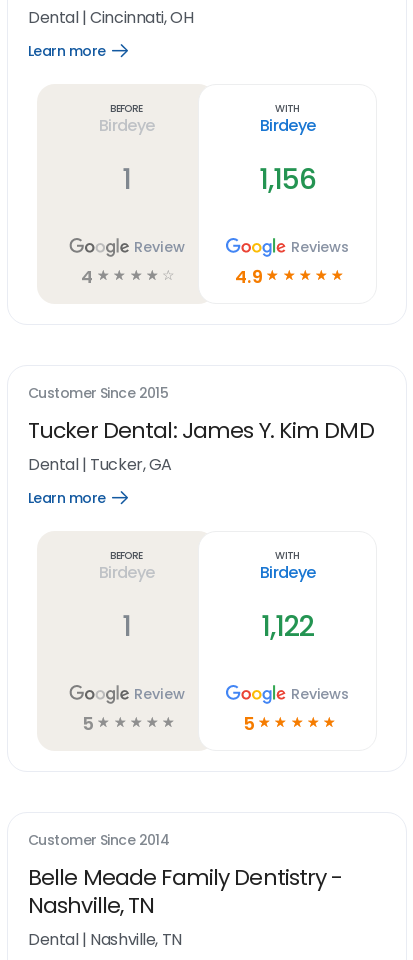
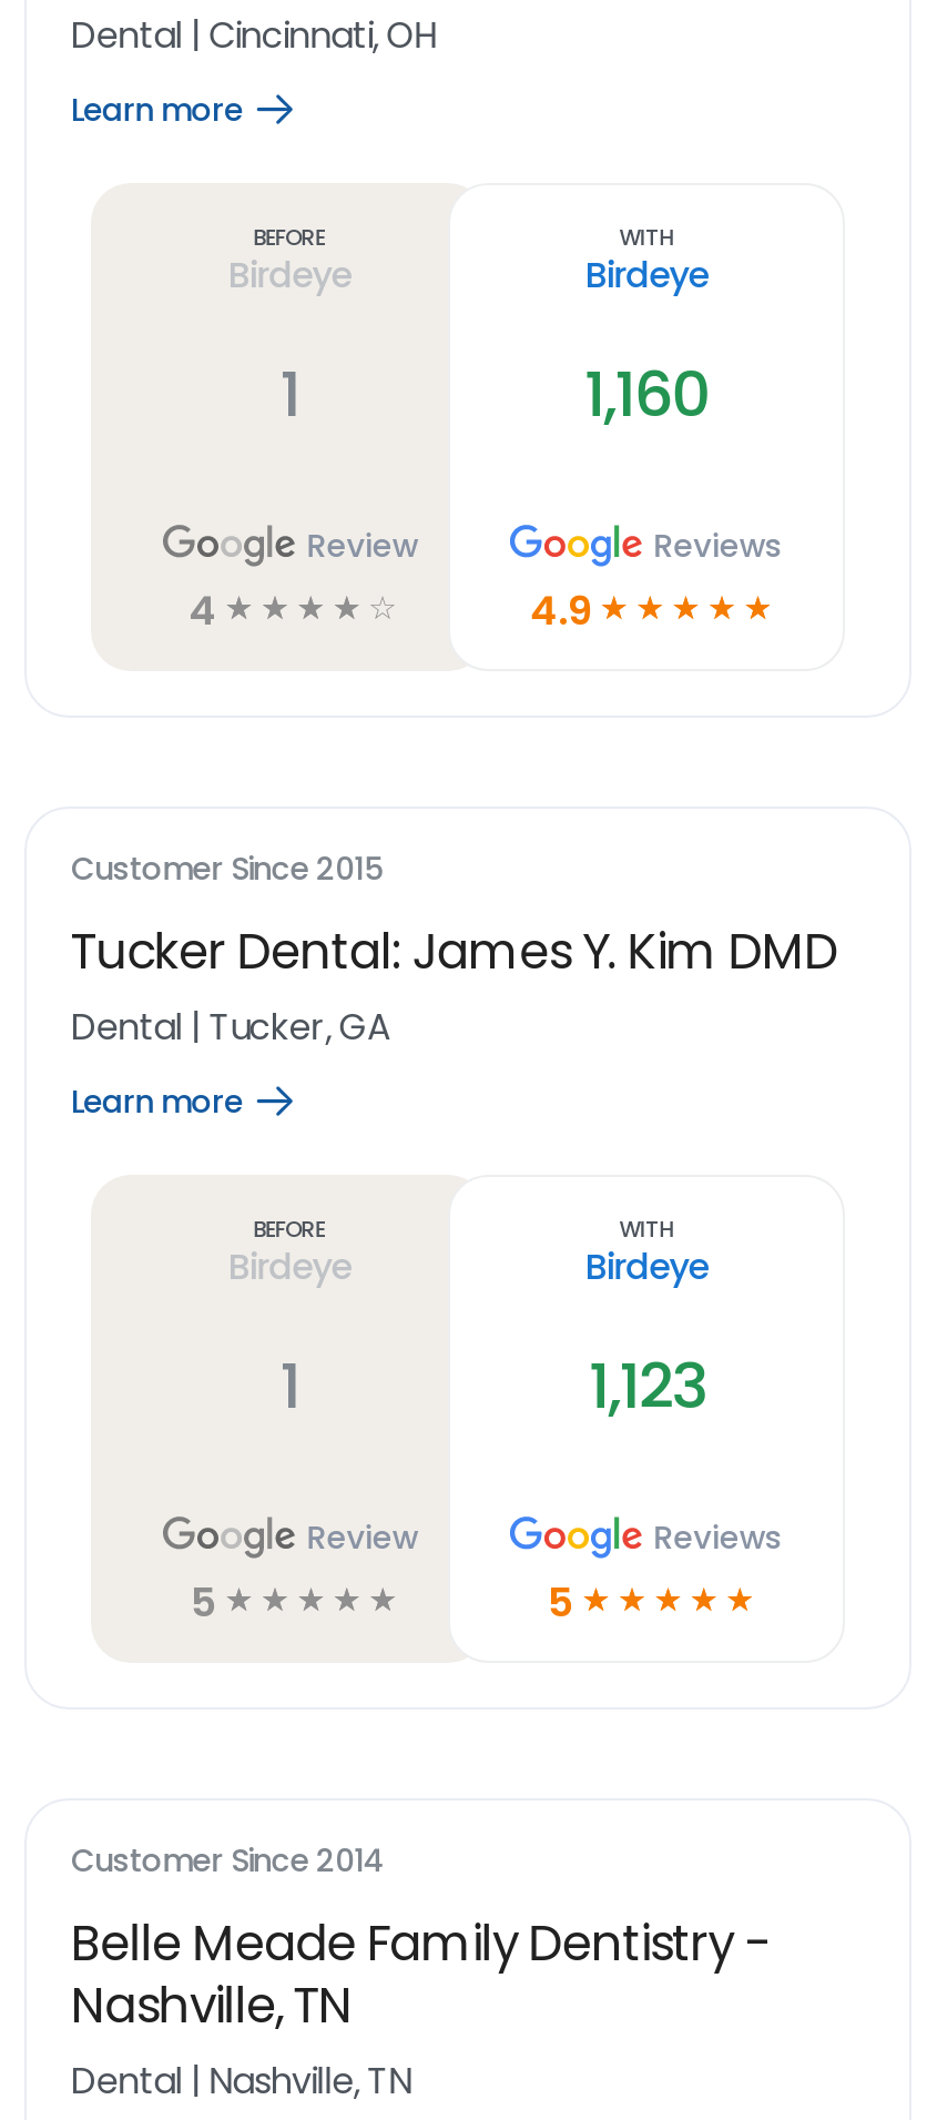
[259,159,316,198] 1,156 -> [584,351,709,437] 1,160
[261,606,314,645] 1,122 -> [588,1342,705,1429] 1,123

